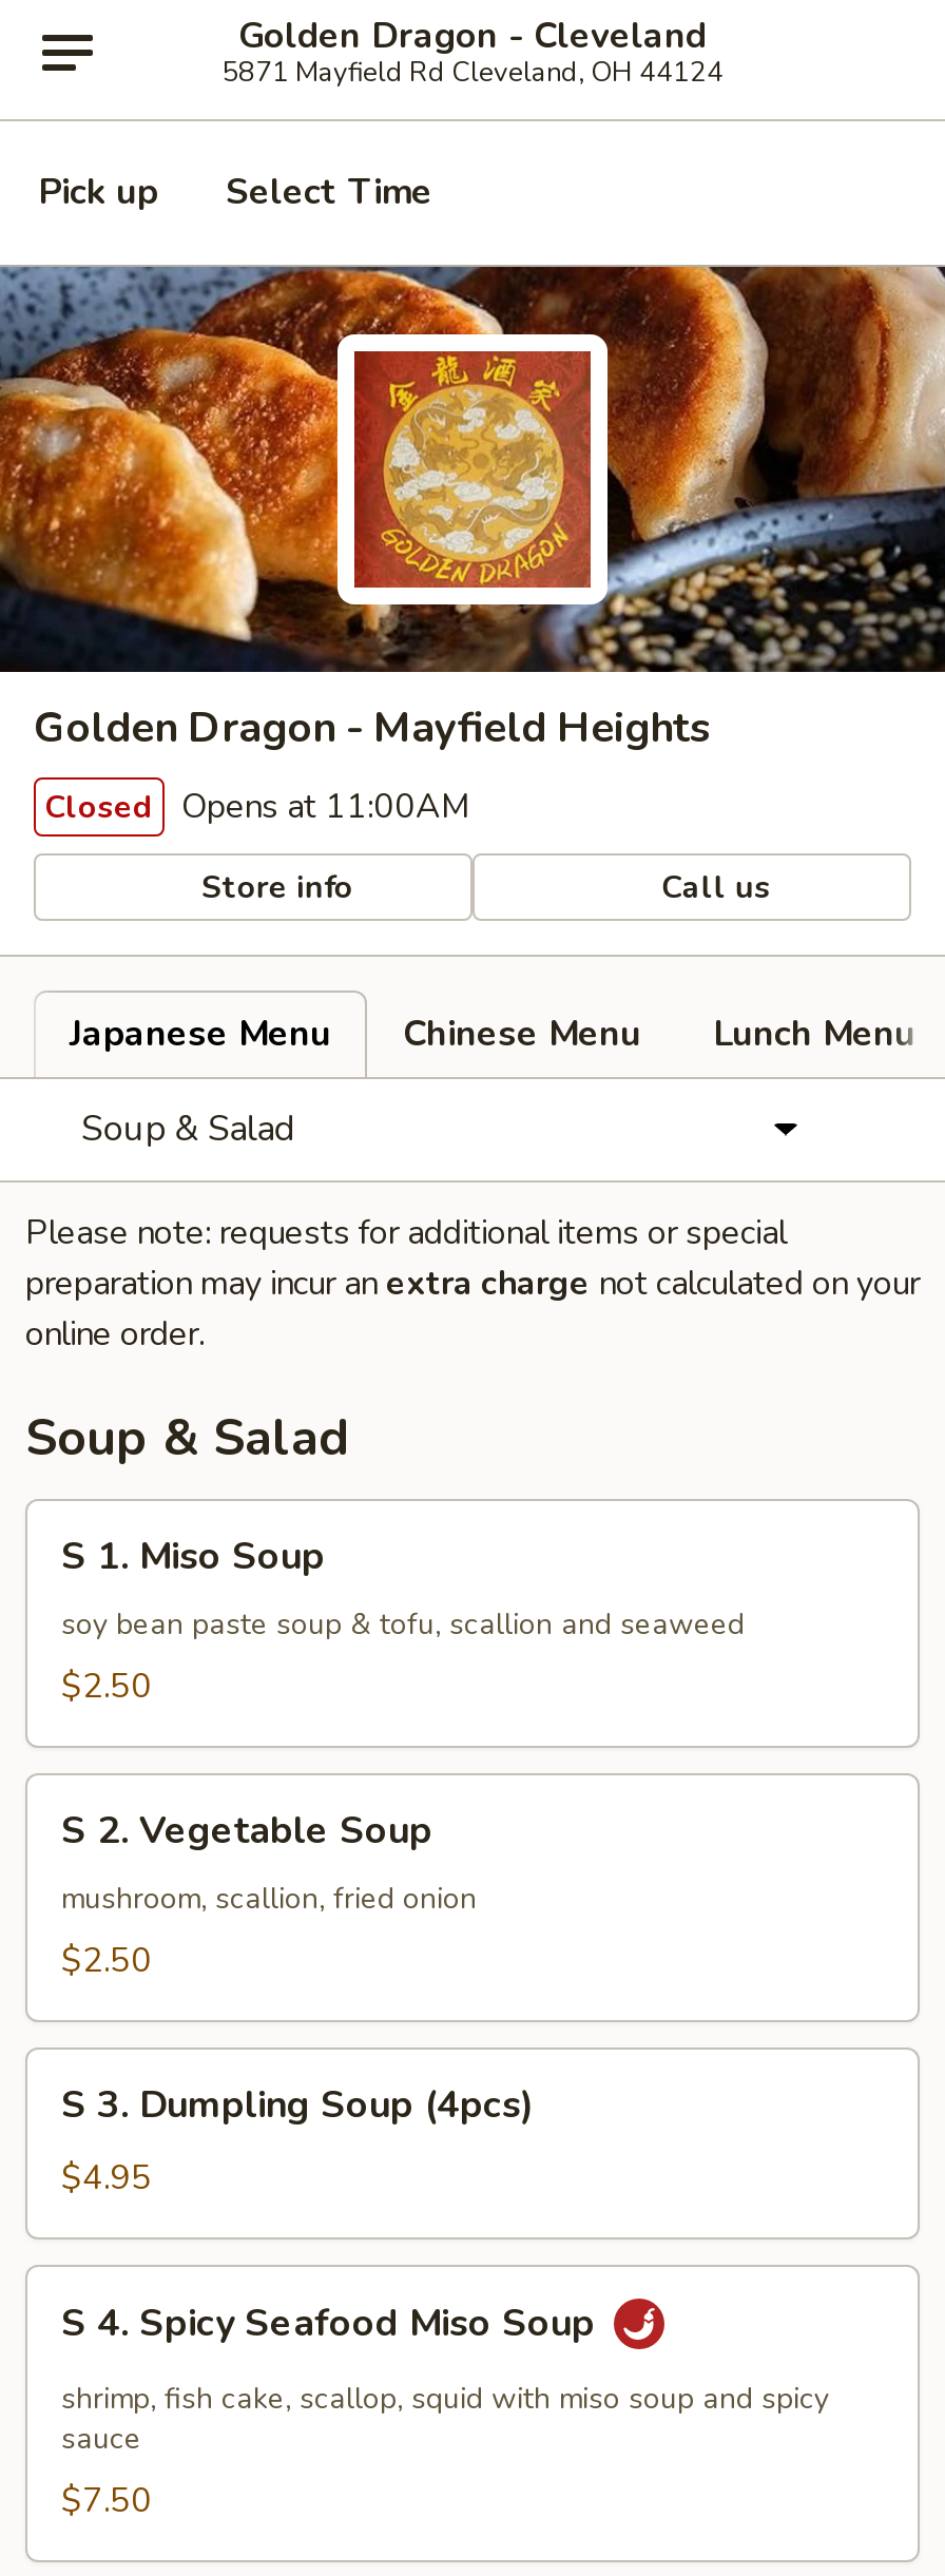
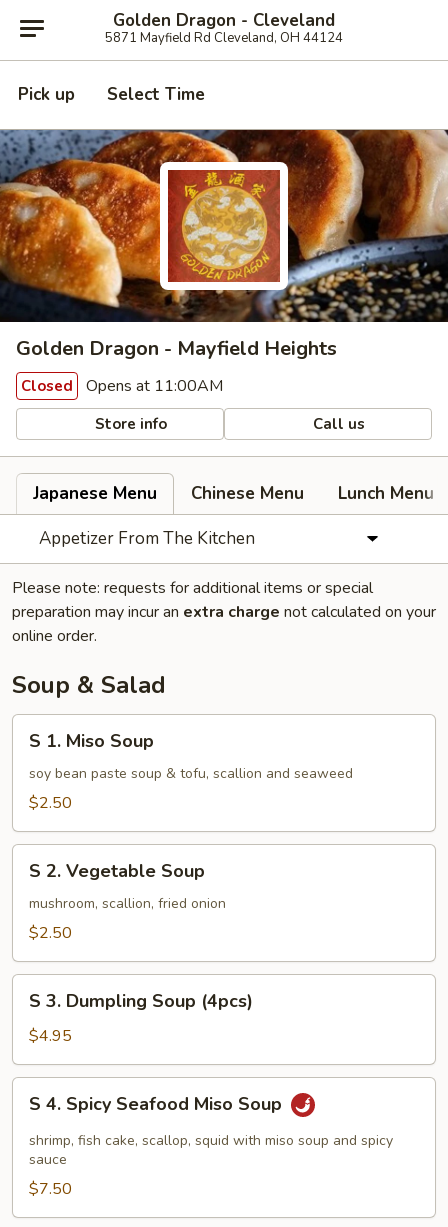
[81,1104,292,1153] Soup & Salad -> [39,527,255,550] Appetizer From The Kitchen

